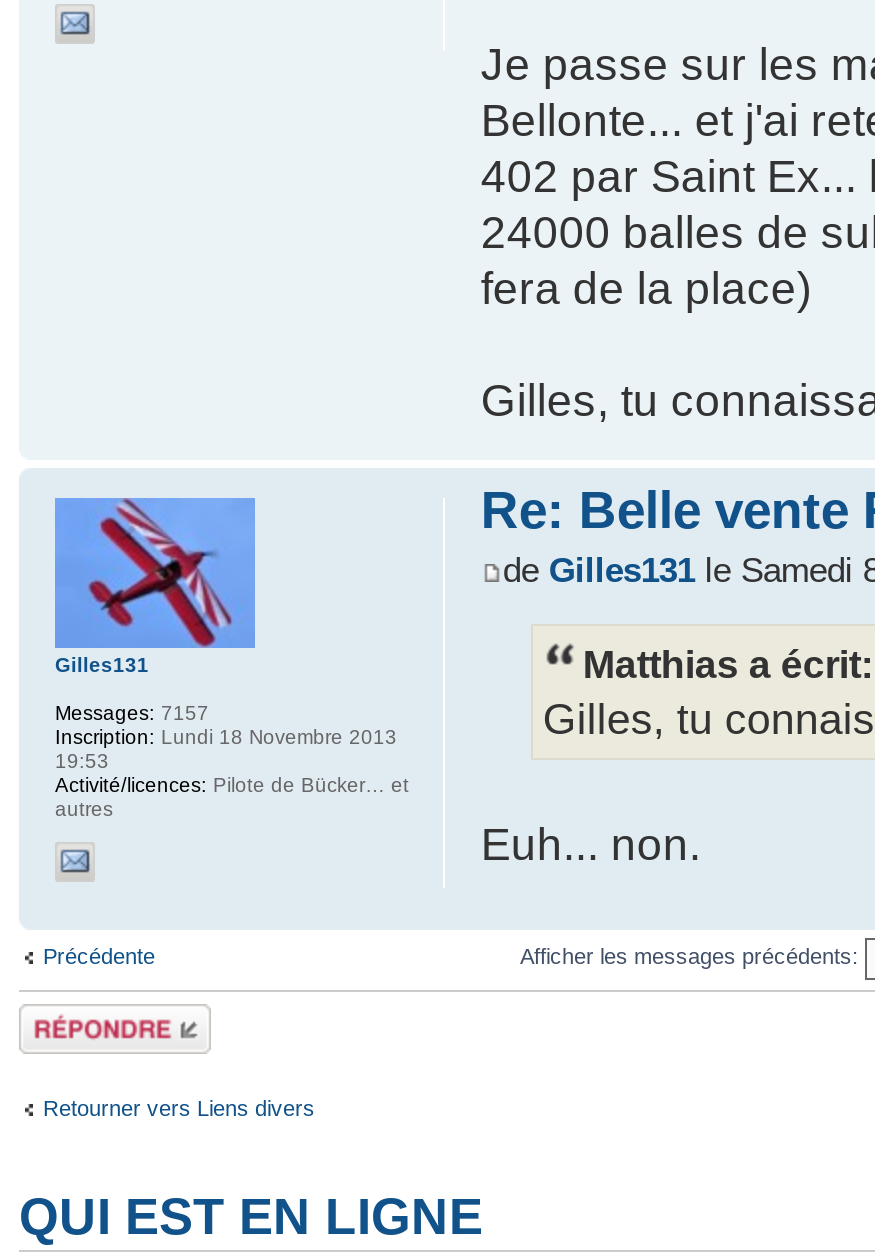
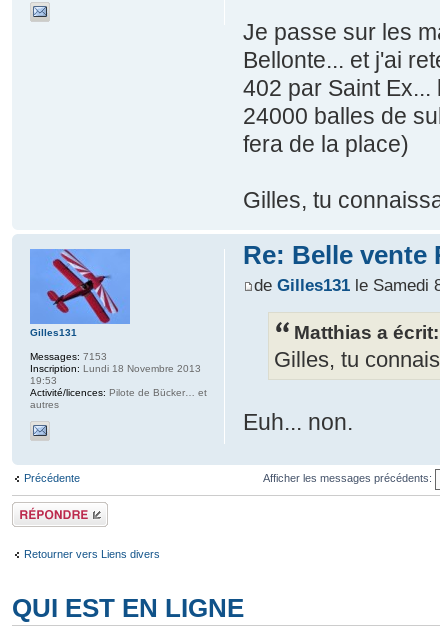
[55,702,209,724] Messages: 7157 -> [30,351,107,362] Messages: 7153

